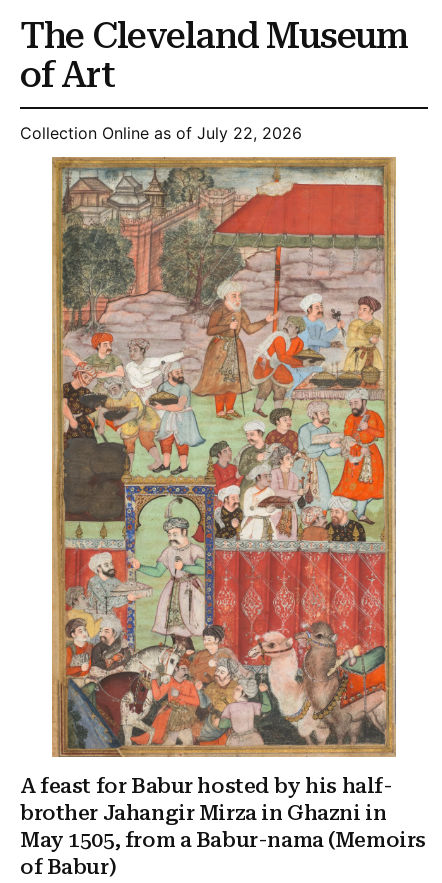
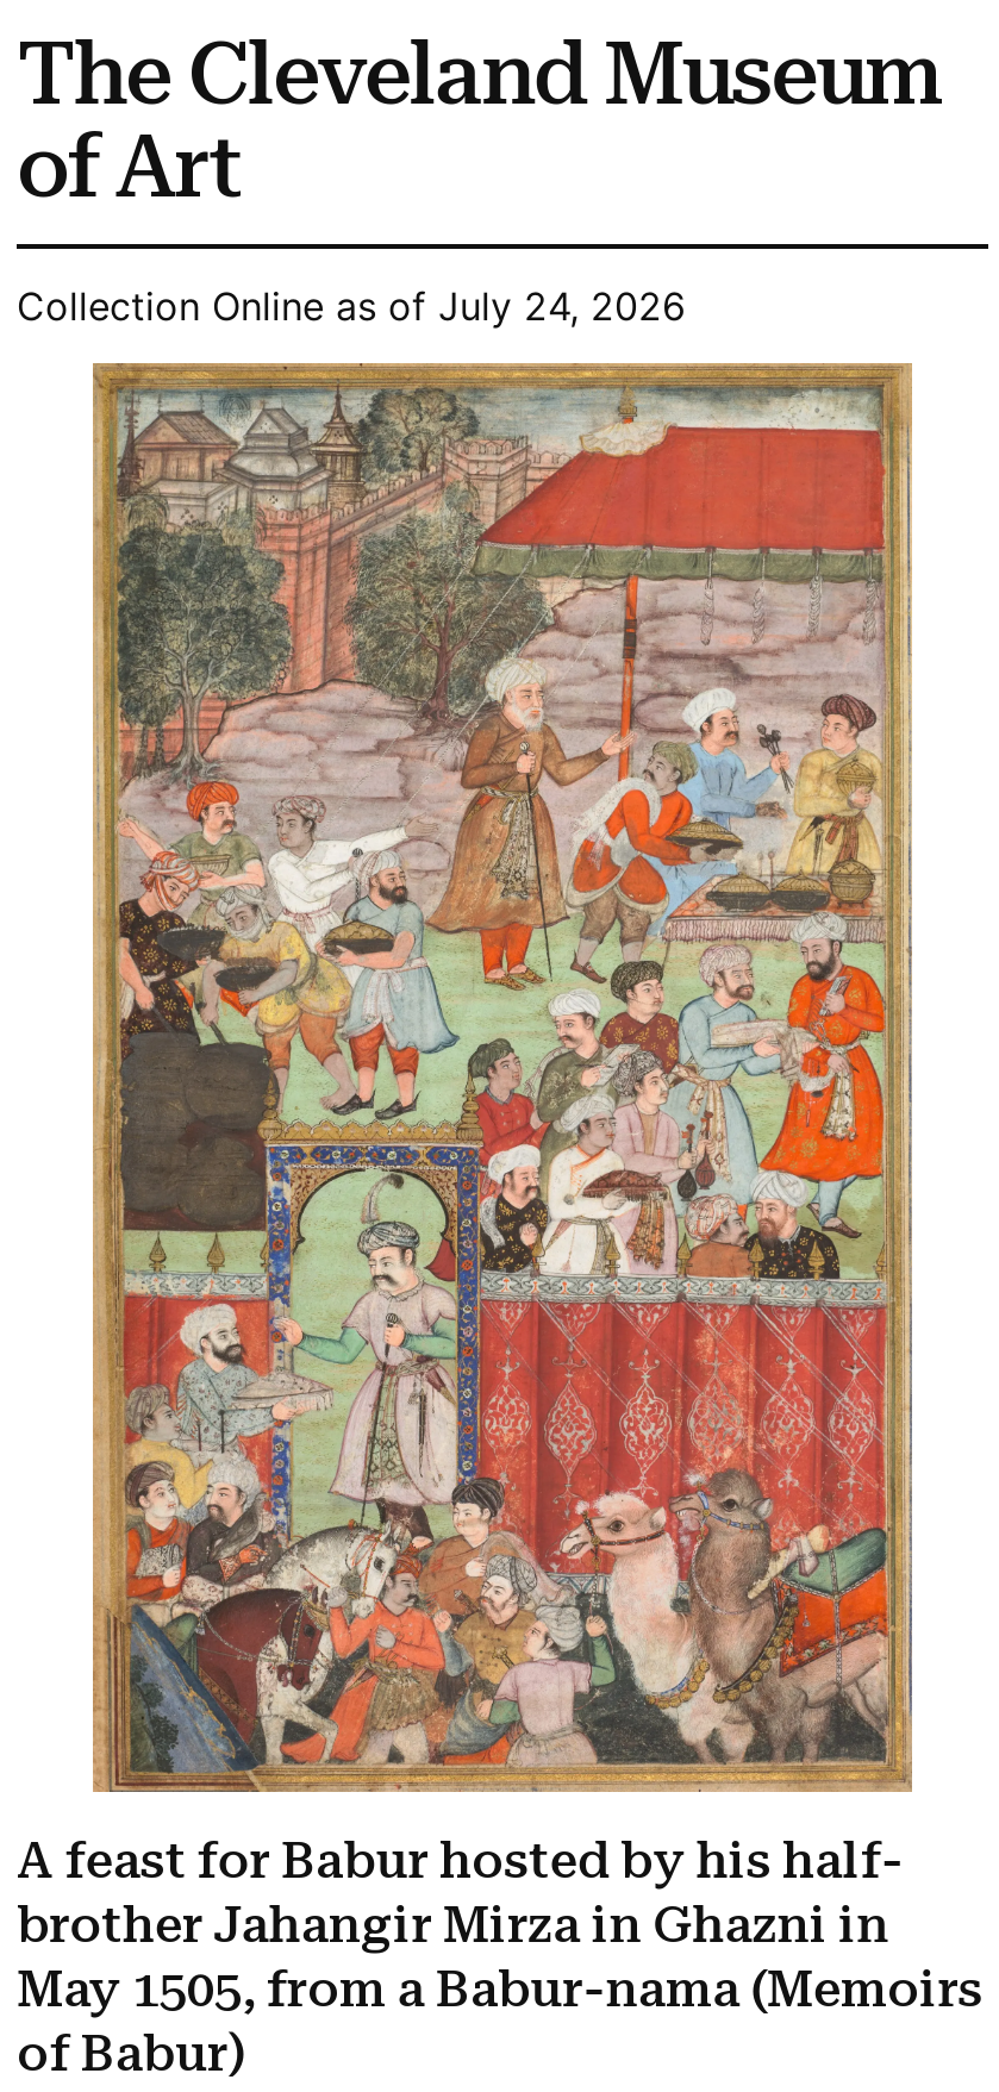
[20,123,302,143] Collection Online as of July 22, 2026 -> [17,282,686,330] Collection Online as of July 24, 2026

